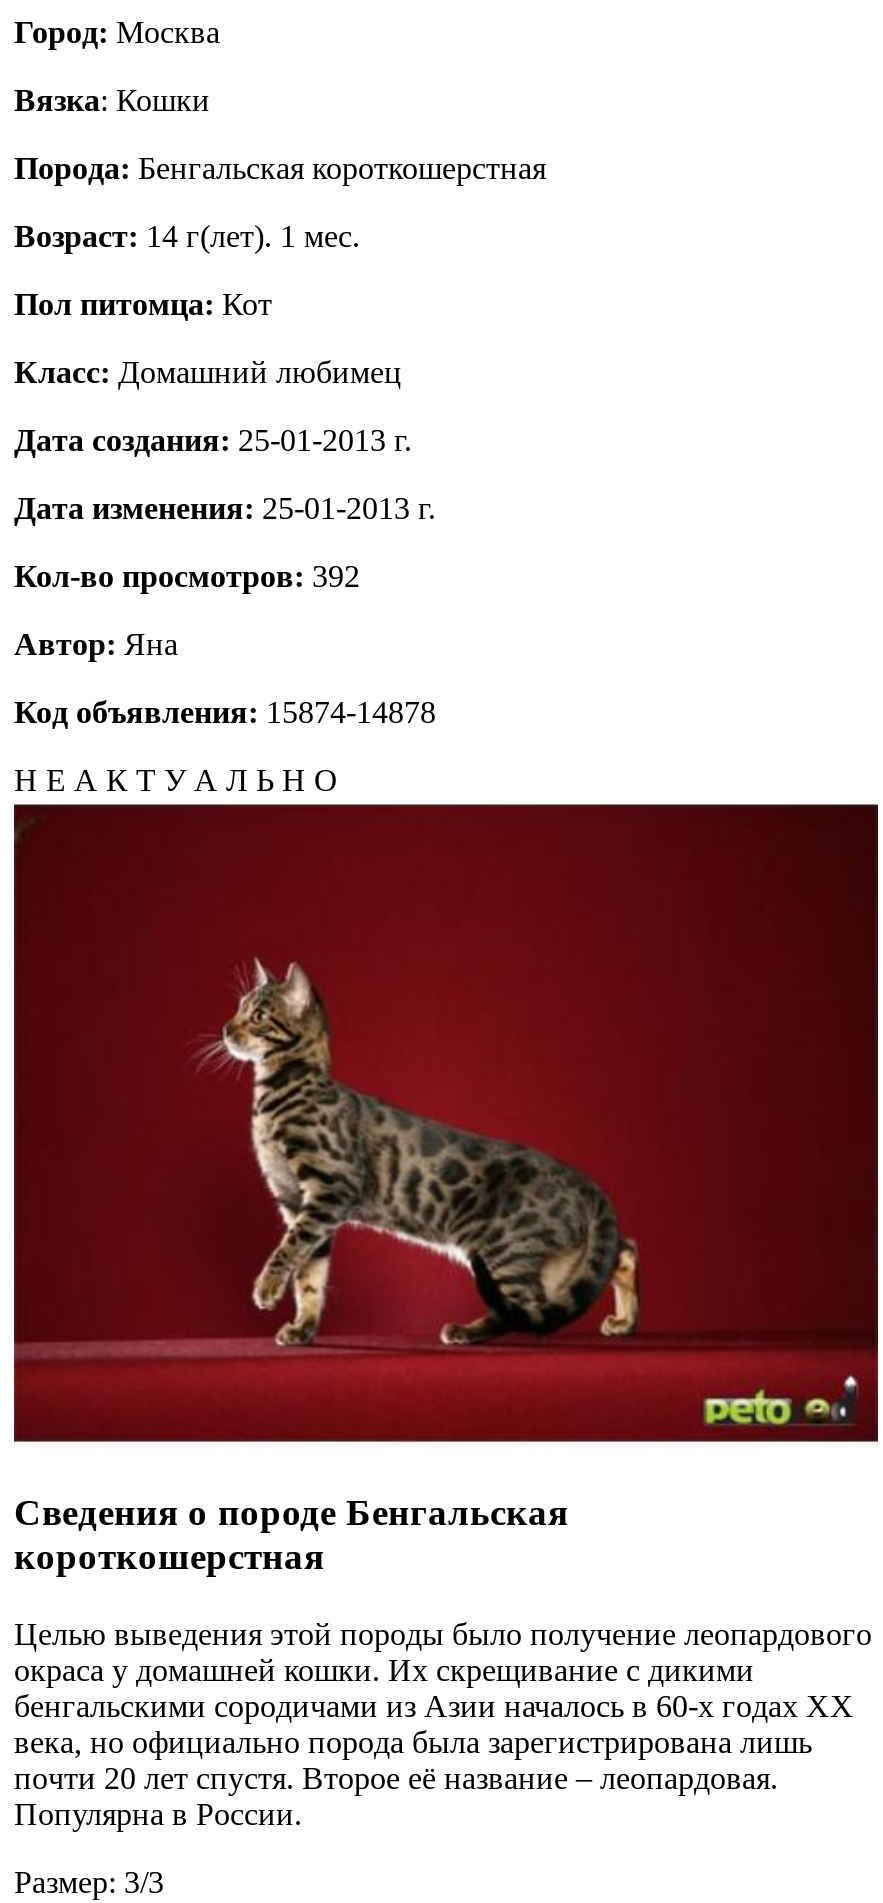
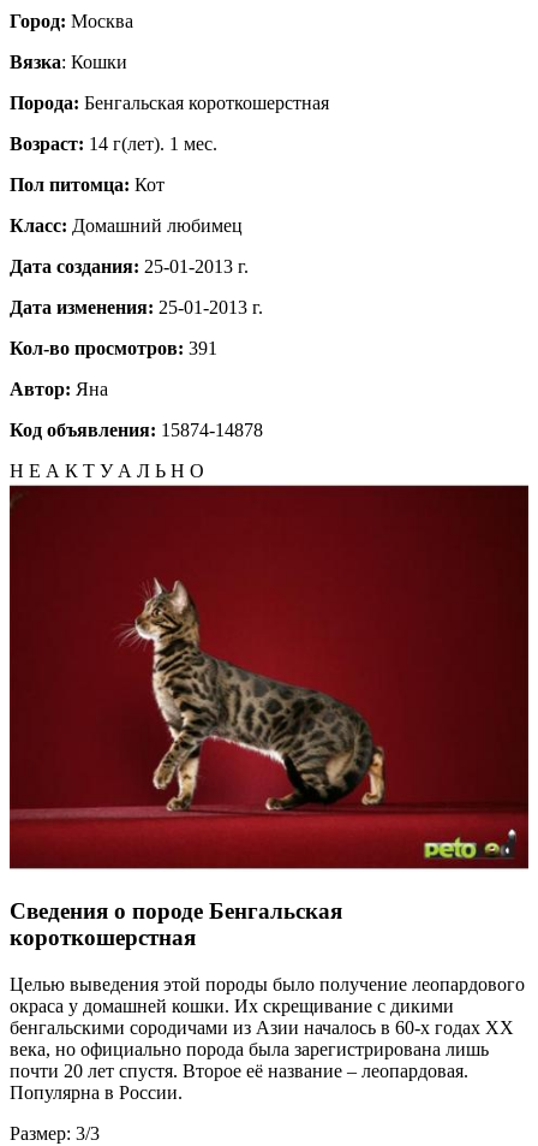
[14,558,360,592] Кол-во просмотров: 392 -> [10,338,217,358] Кол-во просмотров: 391

